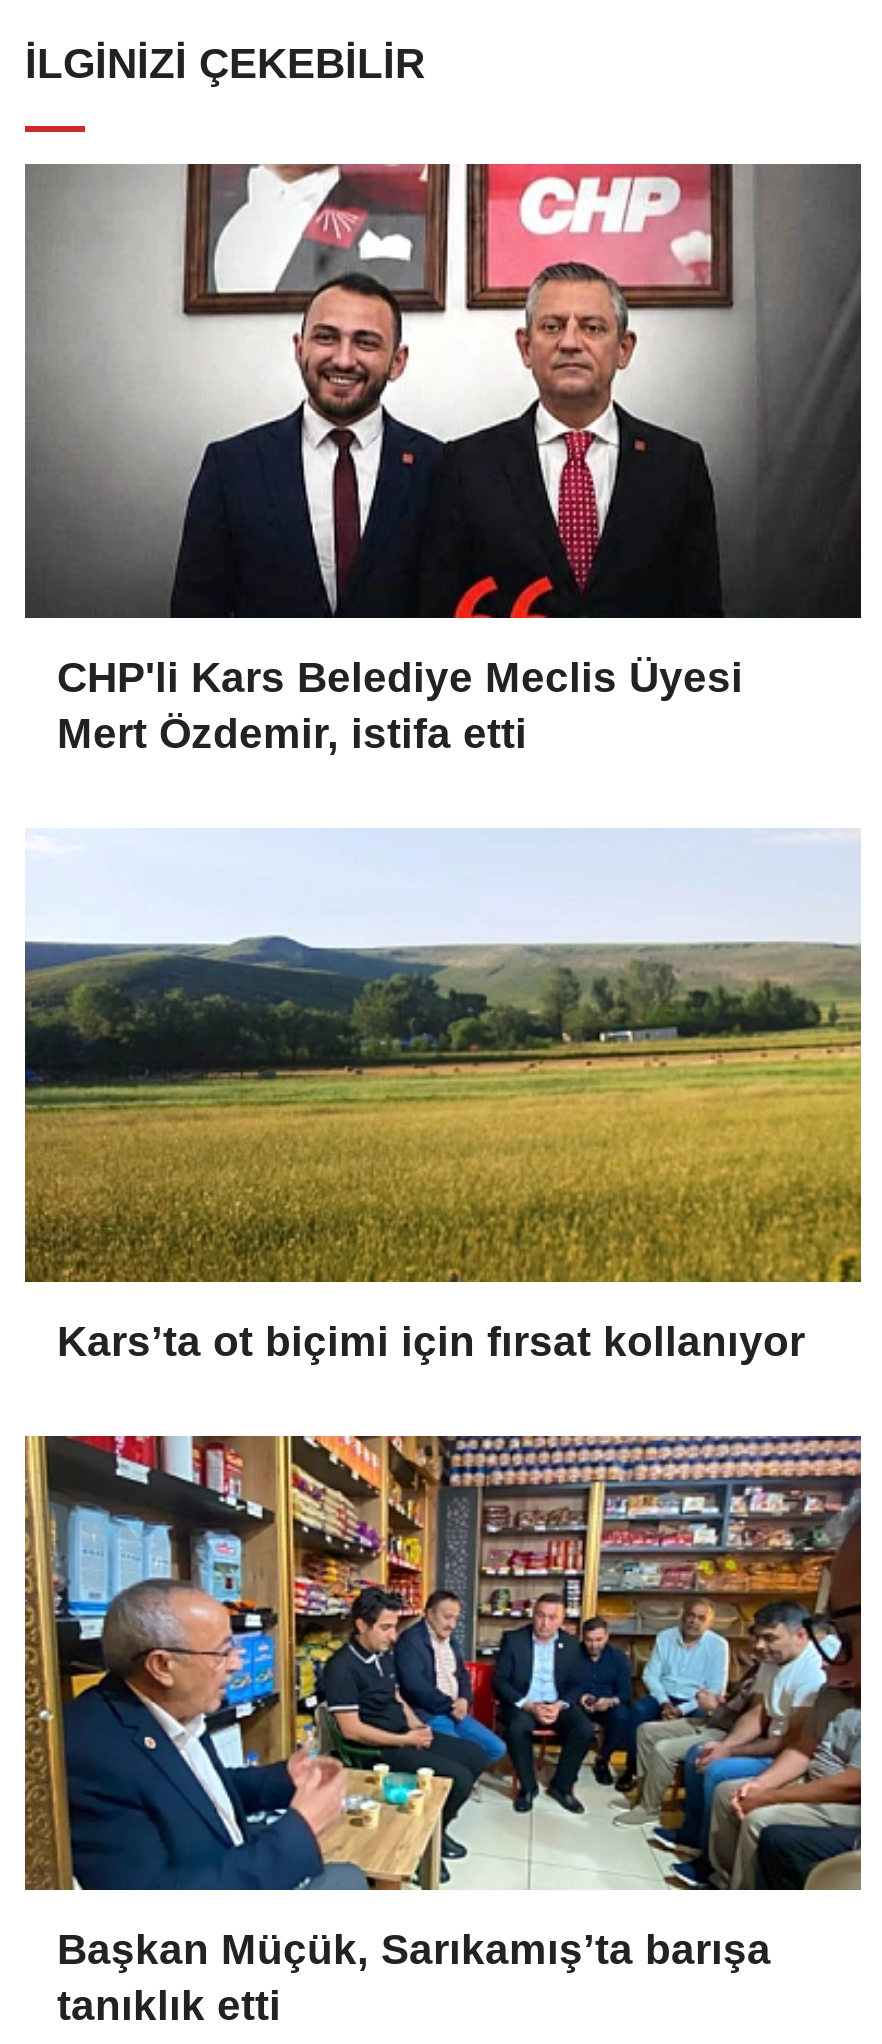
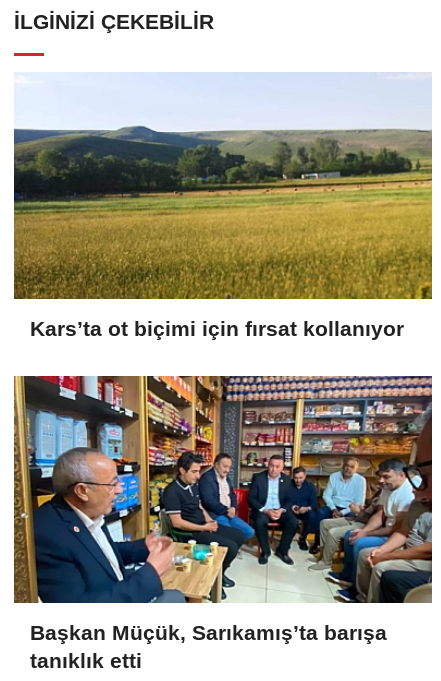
[23,162,863,755] [image] | CHP'li Kars Belediye Meclis Üyesi | Mert Özdemir, istifa etti -> none

